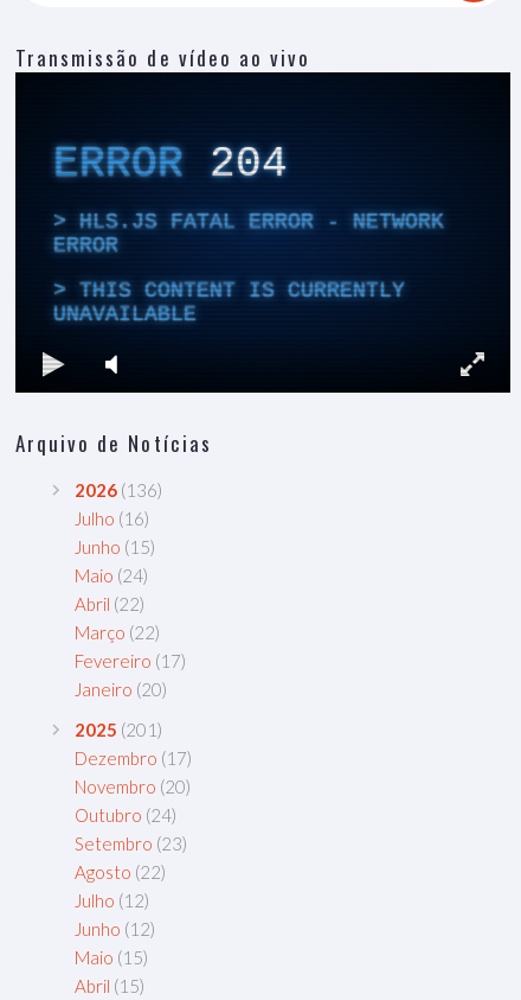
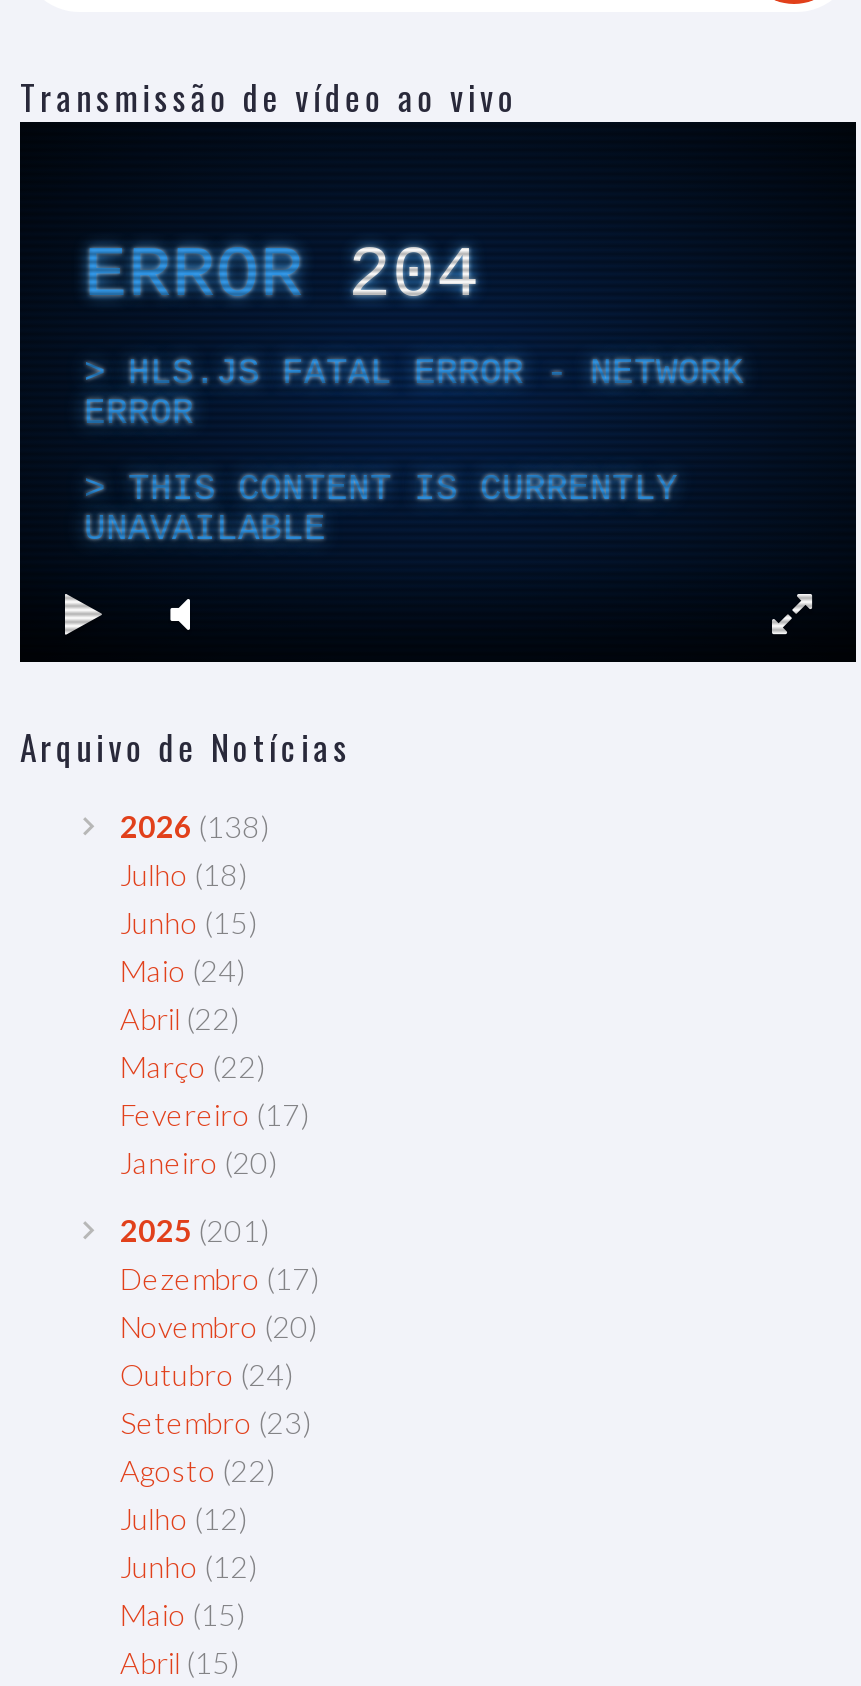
[75,479,162,500] 2026 (136) -> [120,807,268,843] 2026 (138)
[75,507,149,529] Julho (16) -> [120,855,246,891] Julho (18)

